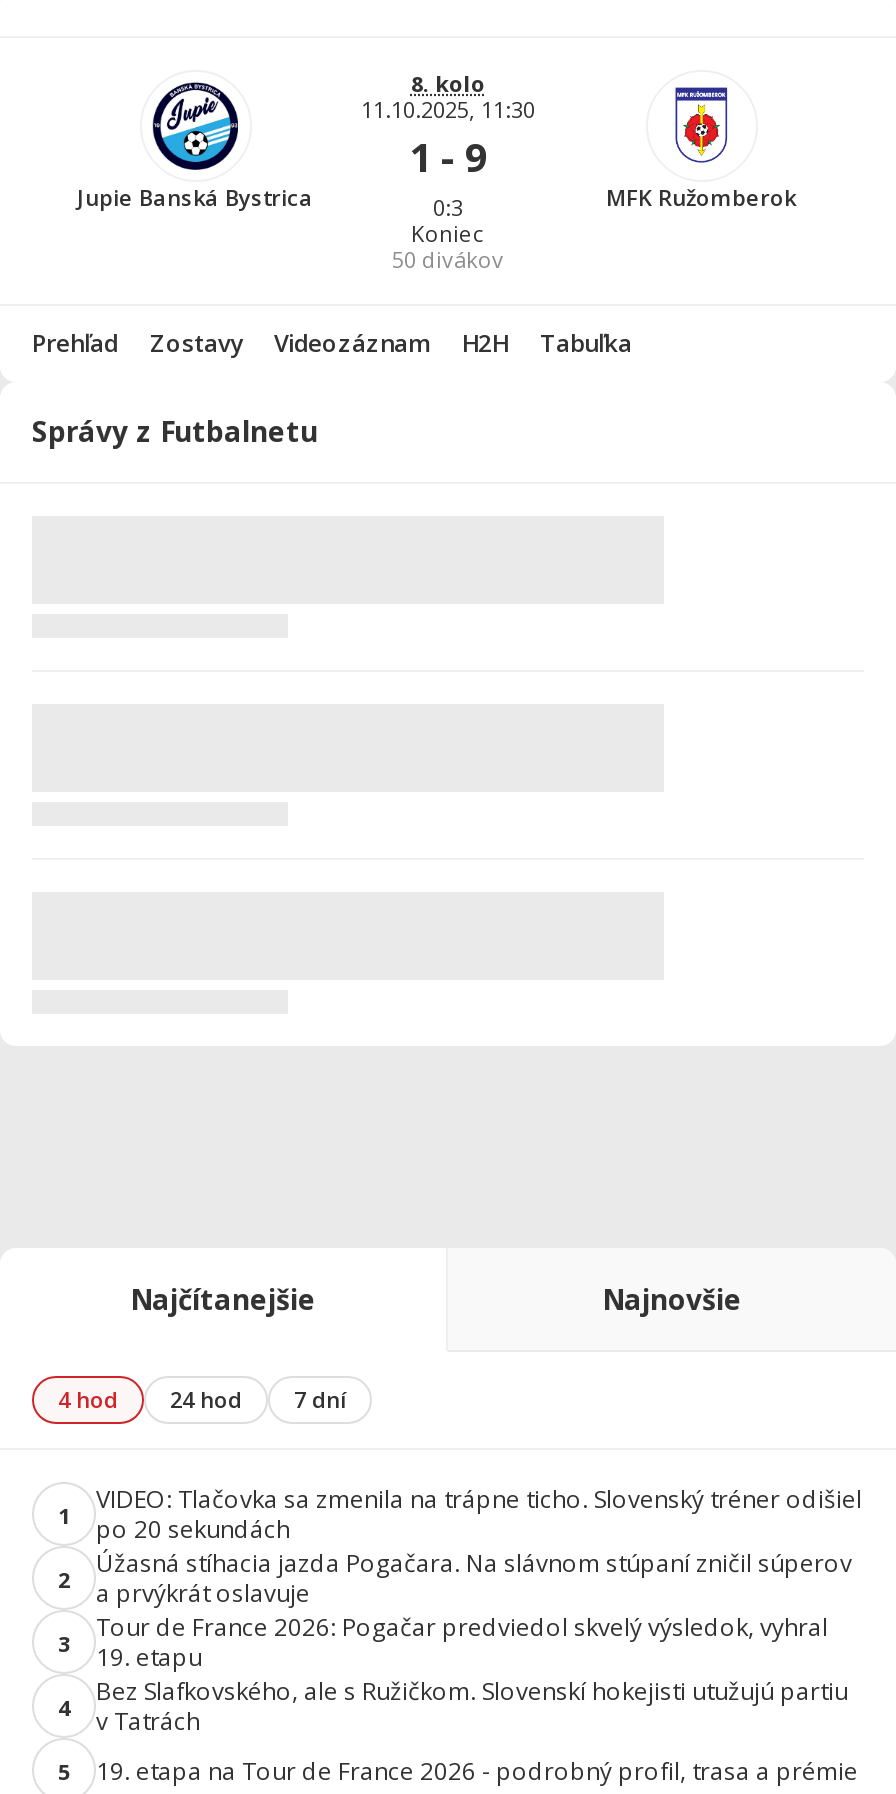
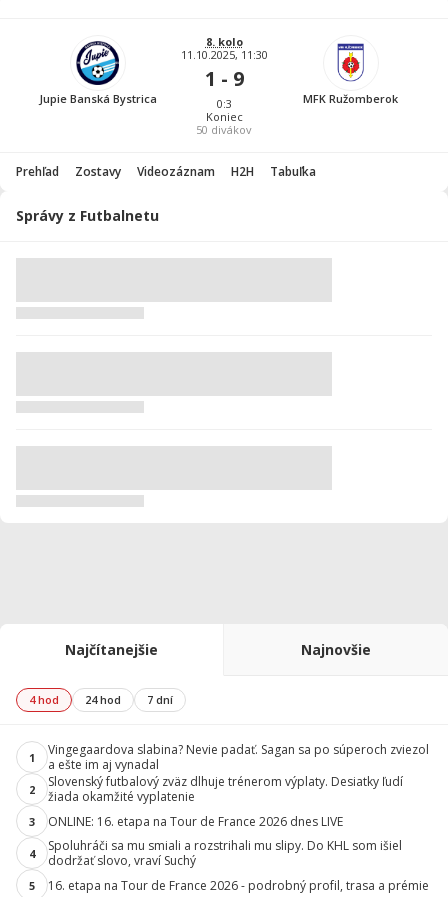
[96,1482,862,1546] VIDEO: Tlačovka sa zmenila na trápne ticho. Slovenský tréner odišiel | po 20 sekundách -> [48,741,429,773] Vingegaardova slabina? Nevie padať. Sagan sa po súperoch zviezol | a ešte im aj vynadal
[96,1546,852,1610] Úžasná stíhacia jazda Pogačara. Na slávnom stúpaní zničil súperov | a prvýkrát oslavuje -> [48,773,403,805] Slovenský futbalový zväz dlhuje trénerom výplaty. Desiatky ľudí | žiada okamžité vyplatenie
[96,1610,828,1674] Tour de France 2026: Pogačar predviedol skvelý výsledok, vyhral | 19. etapu -> [48,812,343,829] ONLINE: 16. etapa na Tour de France 2026 dnes LIVE
[96,1674,848,1738] Bez Slafkovského, ale s Ružičkom. Slovenskí hokejisti utužujú partiu | v Tatrách -> [48,837,402,869] Spoluhráči sa mu smiali a rozstrihali mu slipy. Do KHL som išiel | dodržať slovo, vraví Suchý
[96,1753,858,1787] 19. etapa na Tour de France 2026 - podrobný profil, trasa a prémie -> [48,876,429,893] 16. etapa na Tour de France 2026 - podrobný profil, trasa a prémie

